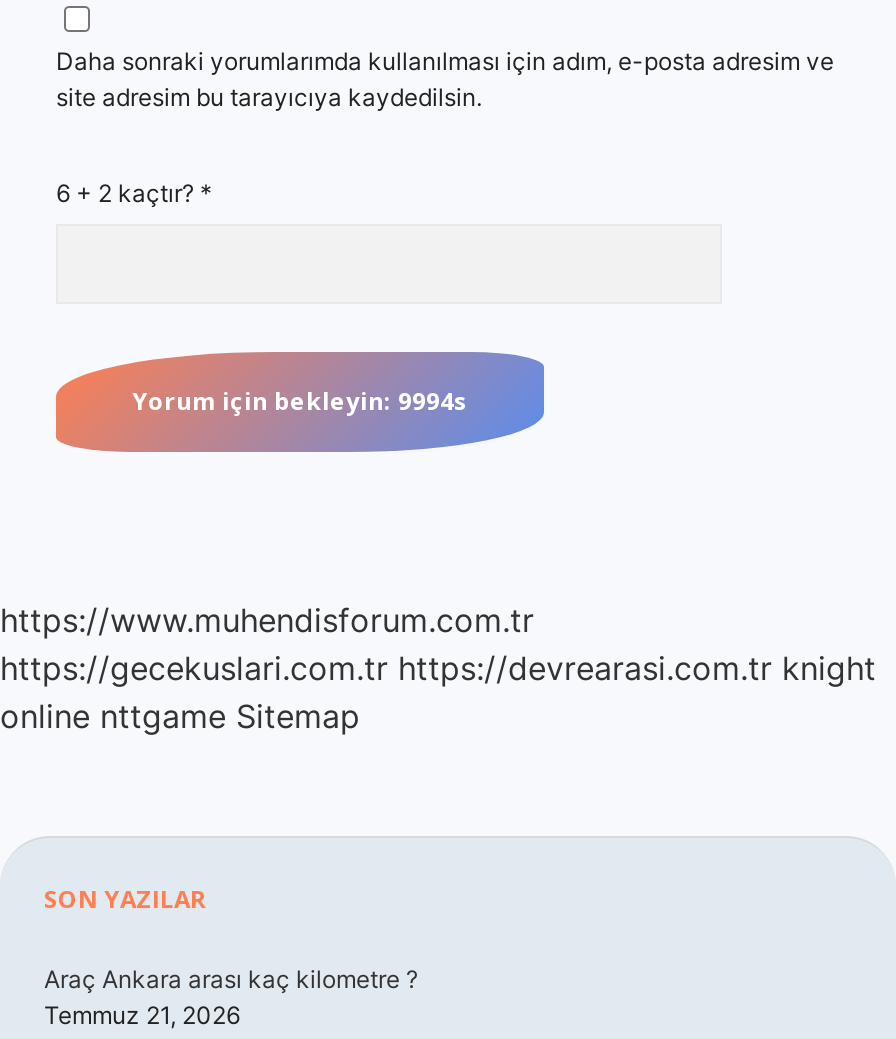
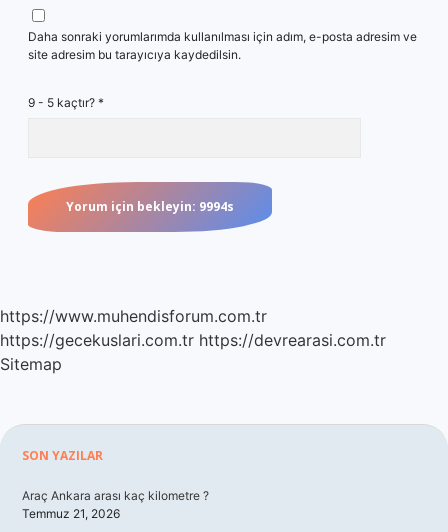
[56,178,212,208] 6 + 2 kaçtır? * -> [28,95,104,110] 9 - 5 kaçtır? *
[0,648,876,736] https://gecekuslari.com.tr https://devrearasi.com.tr knight | online nttgame Sitemap -> [0,330,386,374] https://gecekuslari.com.tr https://devrearasi.com.tr | Sitemap

